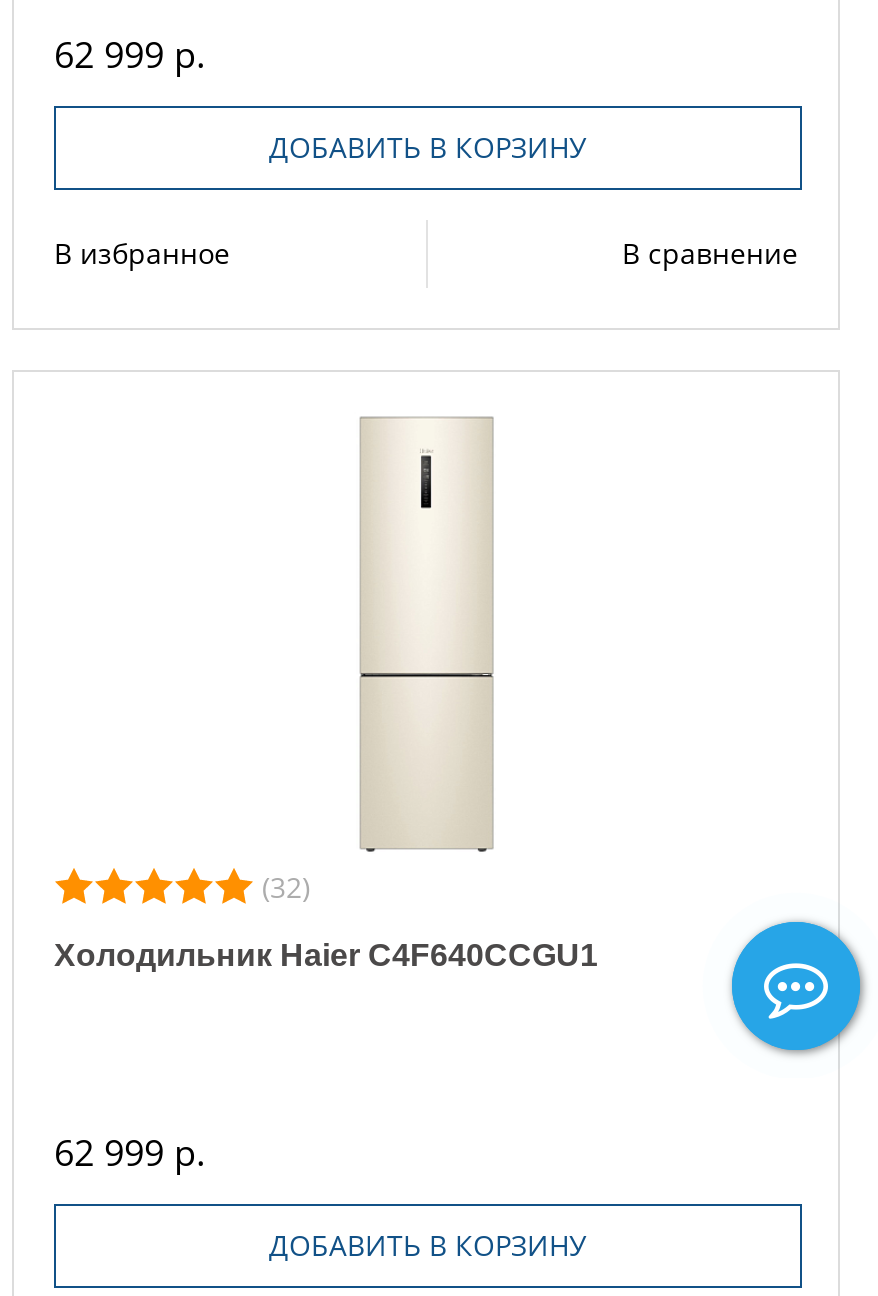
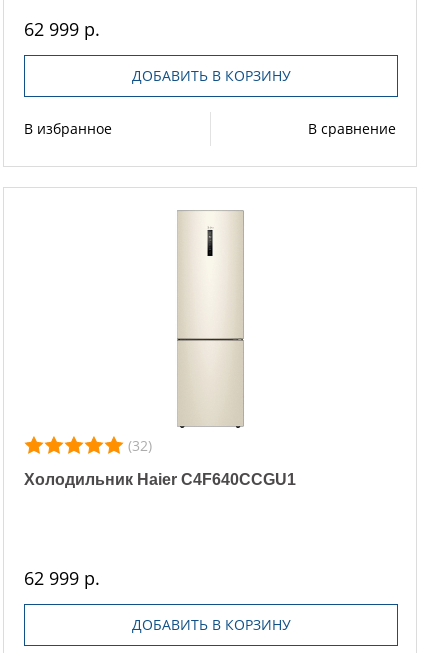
[728,918,868,1058] [image] -> none

